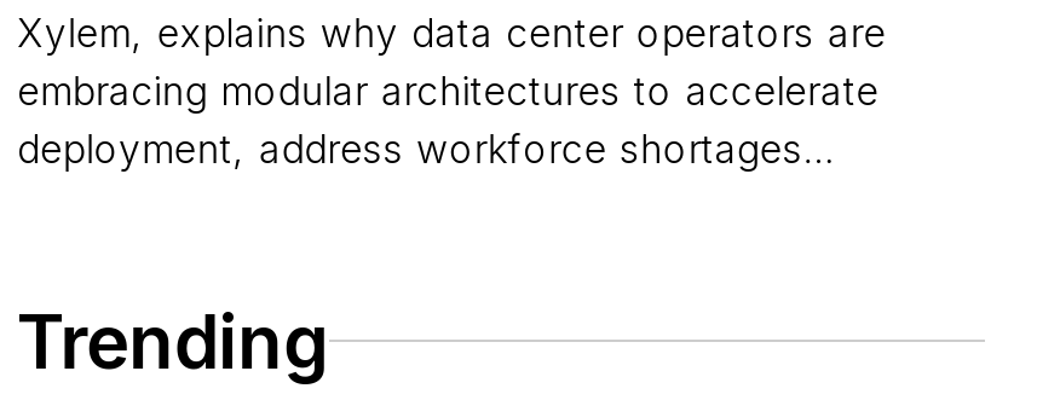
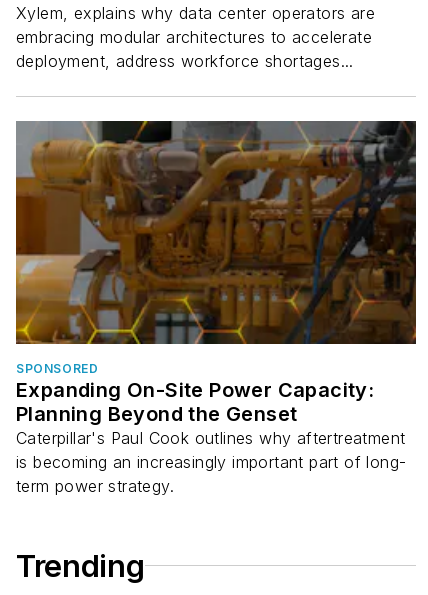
none -> [15,120,417,496] [image] | SPONSORED | Expanding On-Site Power Capacity: | Planning Beyond the Genset | Caterpillar's Paul Cook outlines why aftertreatment | is becoming an increasingly important part of long- | term power strategy.

